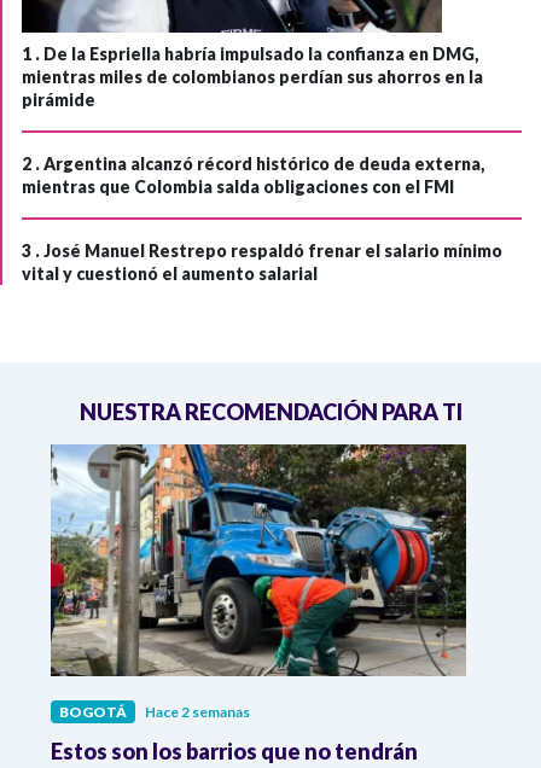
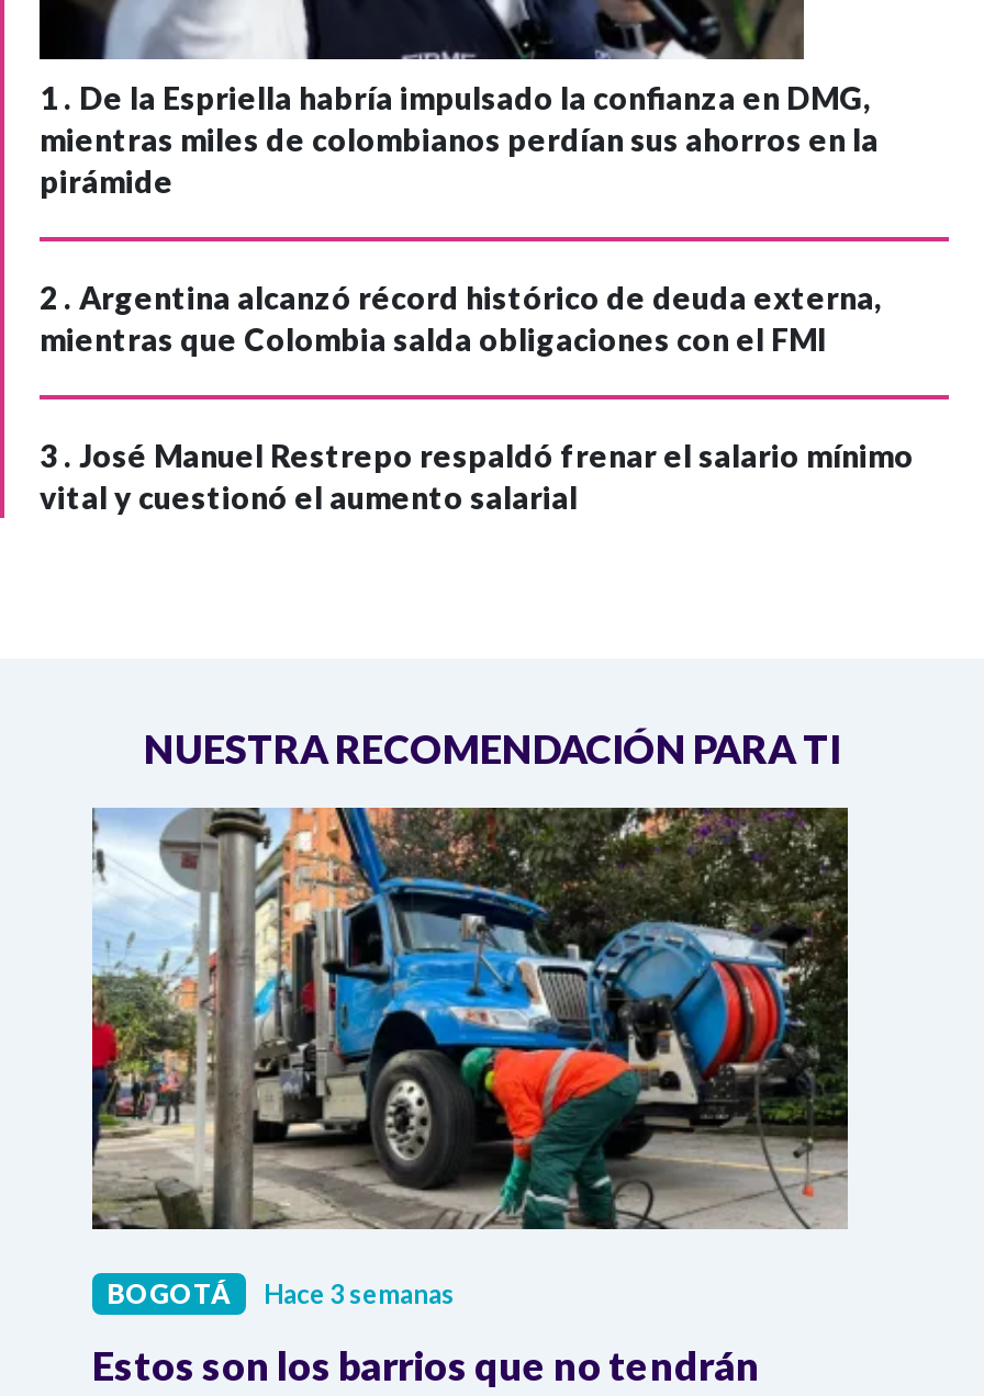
[59,703,250,721] BOGOTÁ Hace 2 semanas -> [108,1278,455,1311] BOGOTÁ Hace 3 semanas

